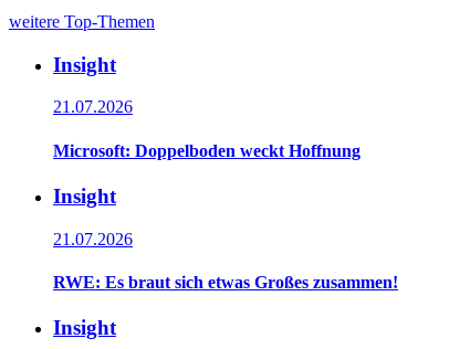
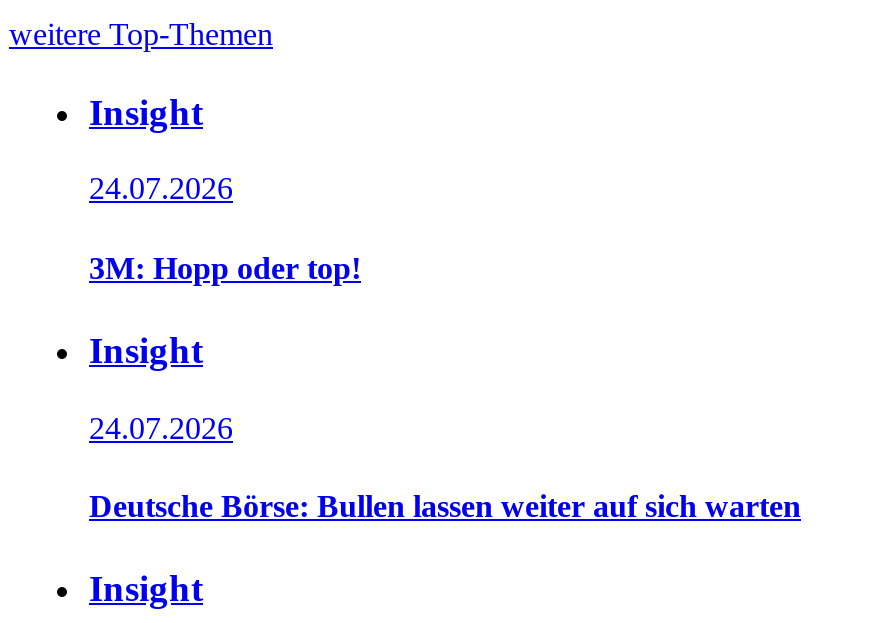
[53,98,133,116] 21.07.2026 -> [89,172,233,206] 24.07.2026
[53,141,360,160] Microsoft: Doppelboden weckt Hoffnung -> [89,250,361,284] 3M: Hopp oder top!
[53,229,133,248] 21.07.2026 -> [89,410,233,444] 24.07.2026
[53,273,398,291] RWE: Es braut sich etwas Großes zusammen! -> [89,489,801,523] Deutsche Börse: Bullen lassen weiter auf sich warten

